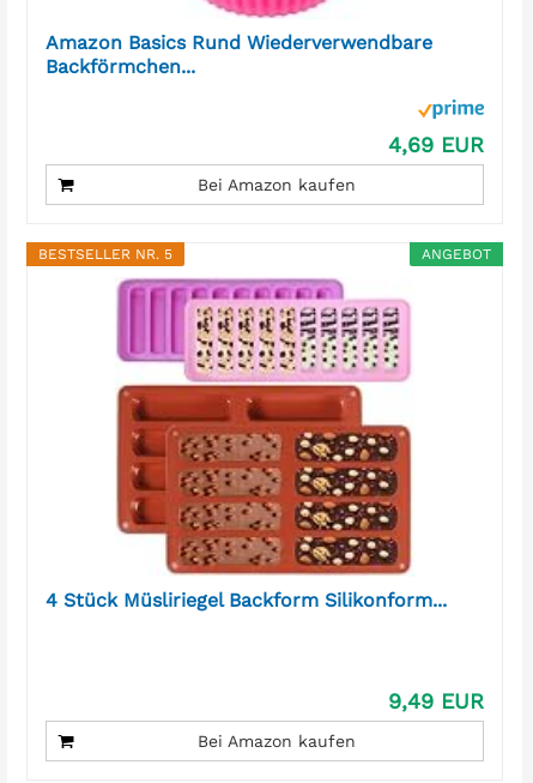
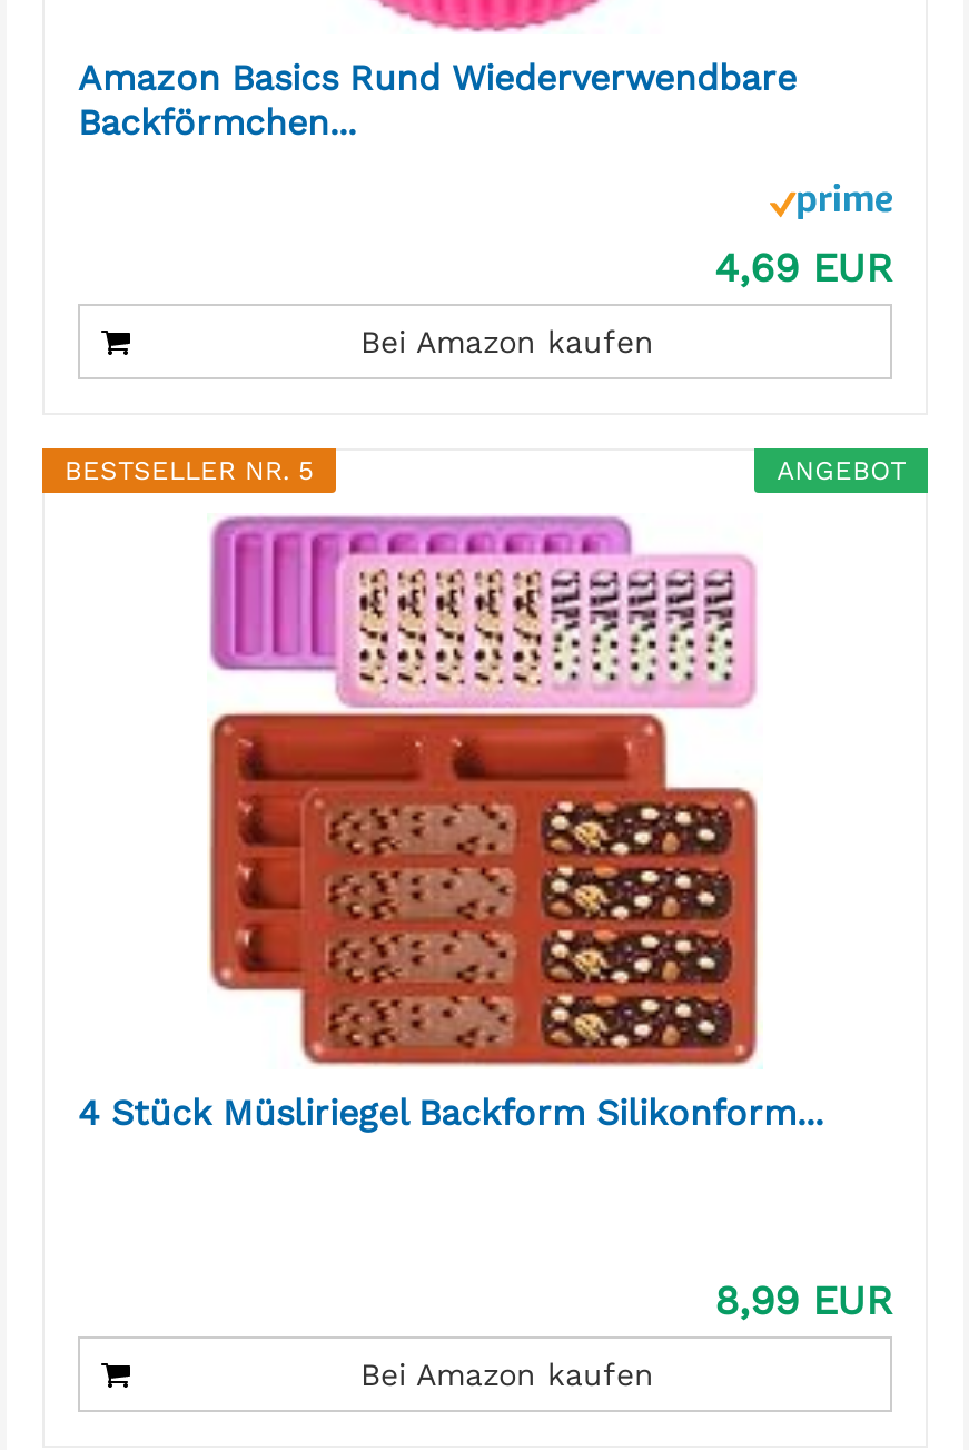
[388,688,484,713] 9,49 EUR -> [714,1277,892,1324] 8,99 EUR

